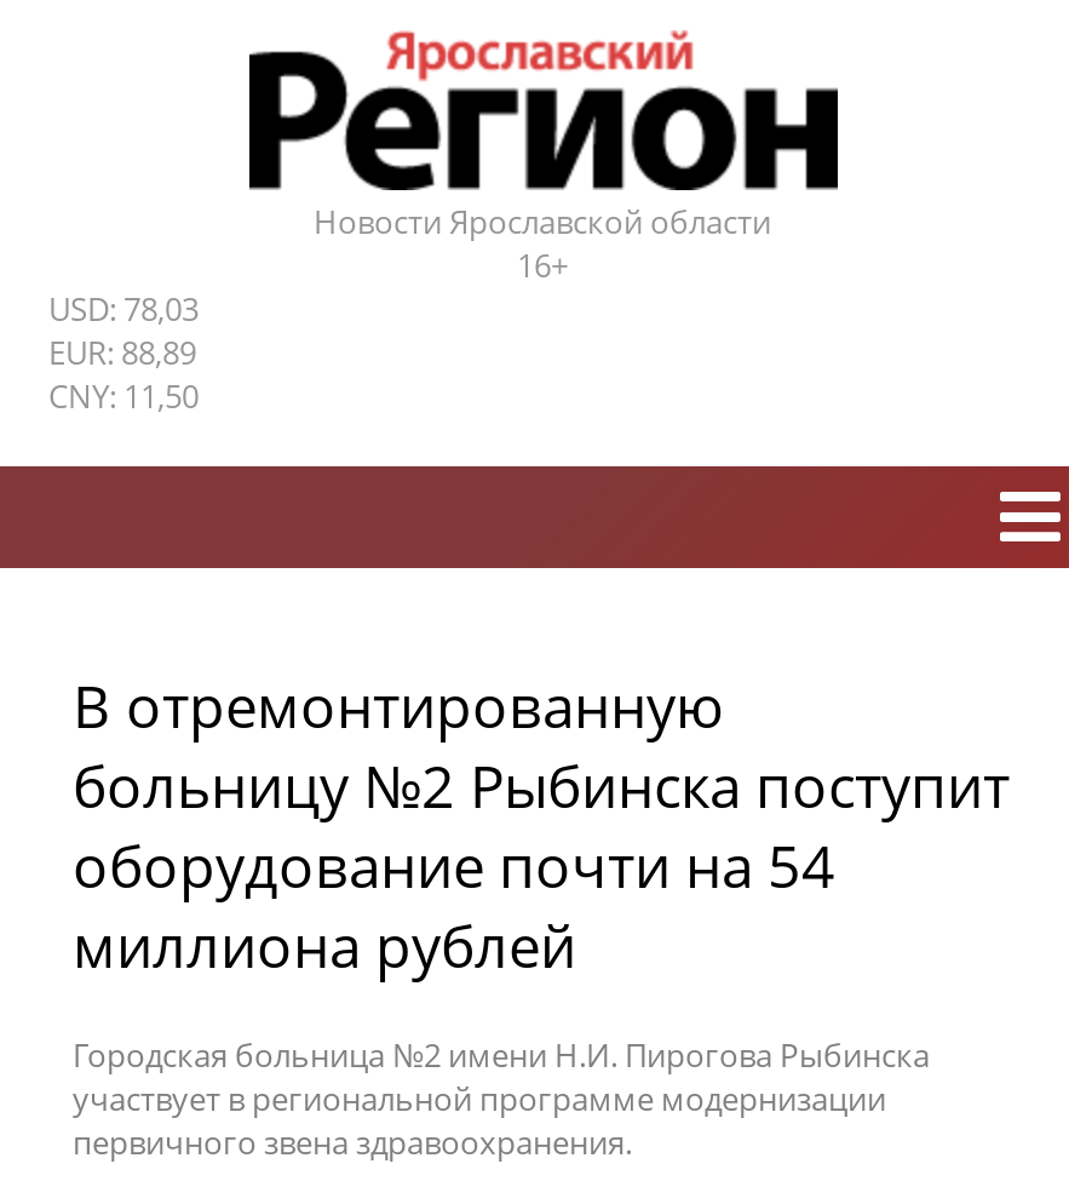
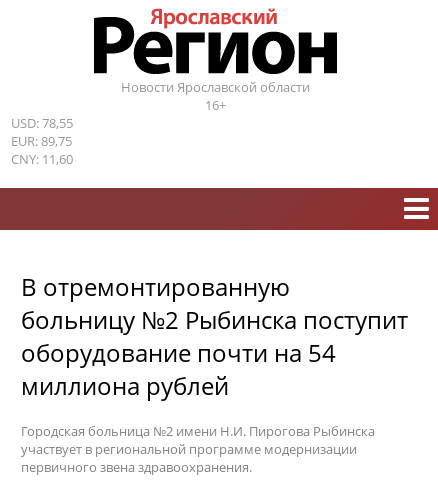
[48,287,199,331] USD: 78,03 -> [11,114,73,132] USD: 78,55
[48,331,196,374] EUR: 88,89 -> [11,132,72,150] EUR: 89,75
[48,374,199,418] CNY: 11,50 -> [11,150,73,168] CNY: 11,60

